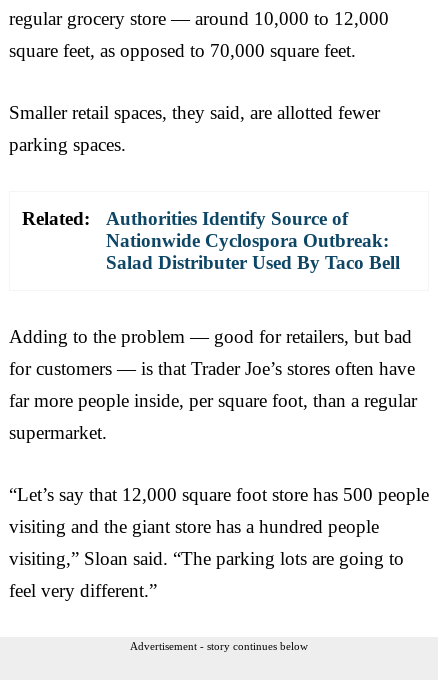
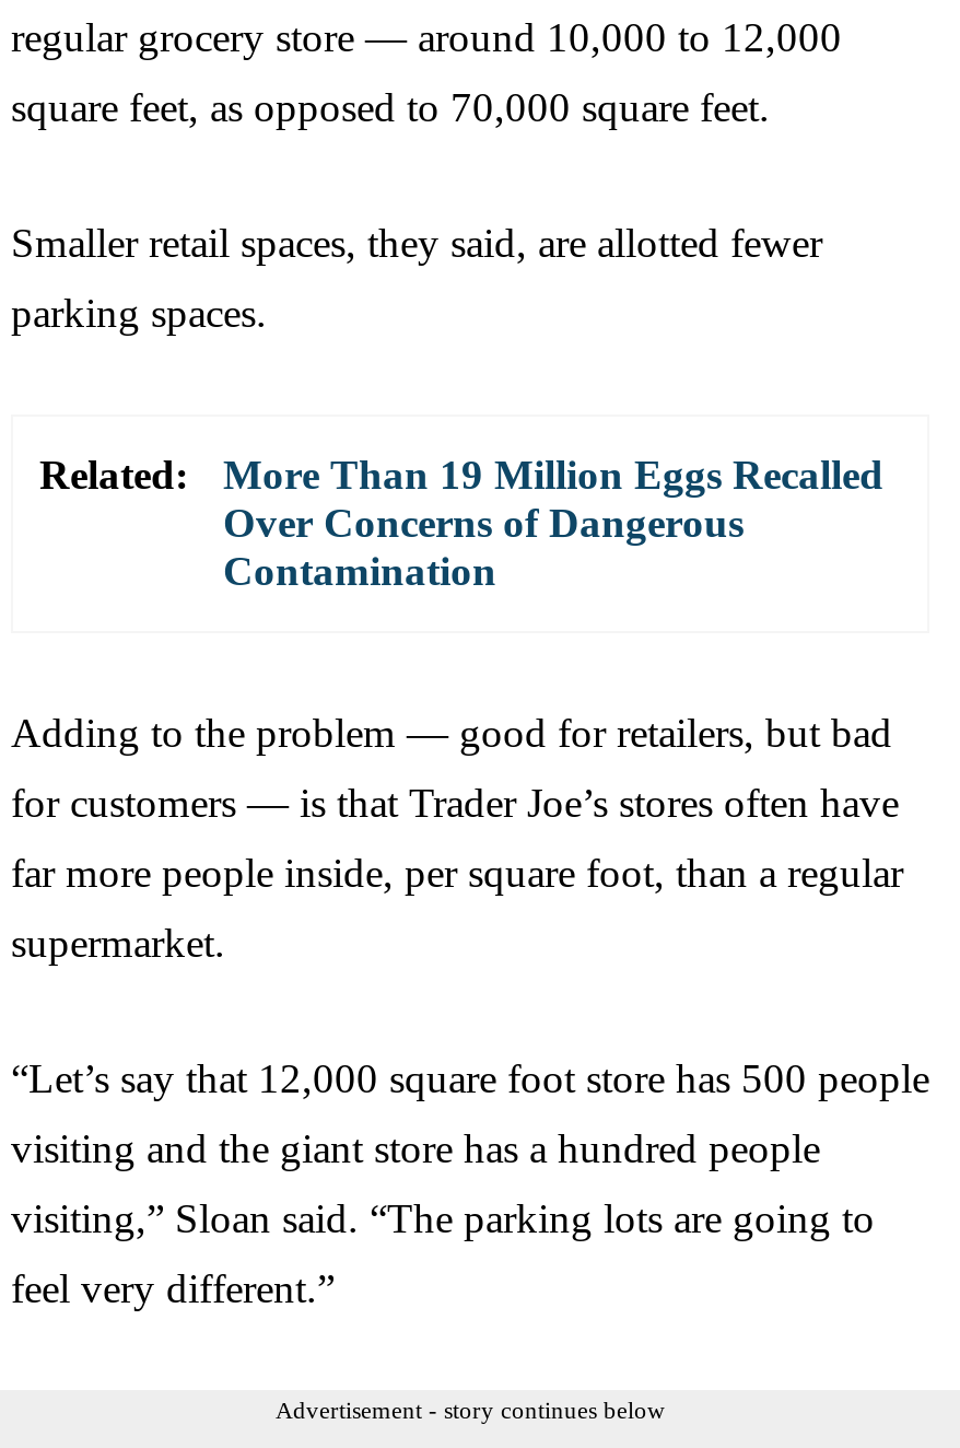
[106,208,400,273] Authorities Identify Source of | Nationwide Cyclospora Outbreak: | Salad Distributer Used By Taco Bell -> [223,451,883,593] More Than 19 Million Eggs Recalled | Over Concerns of Dangerous | Contamination

